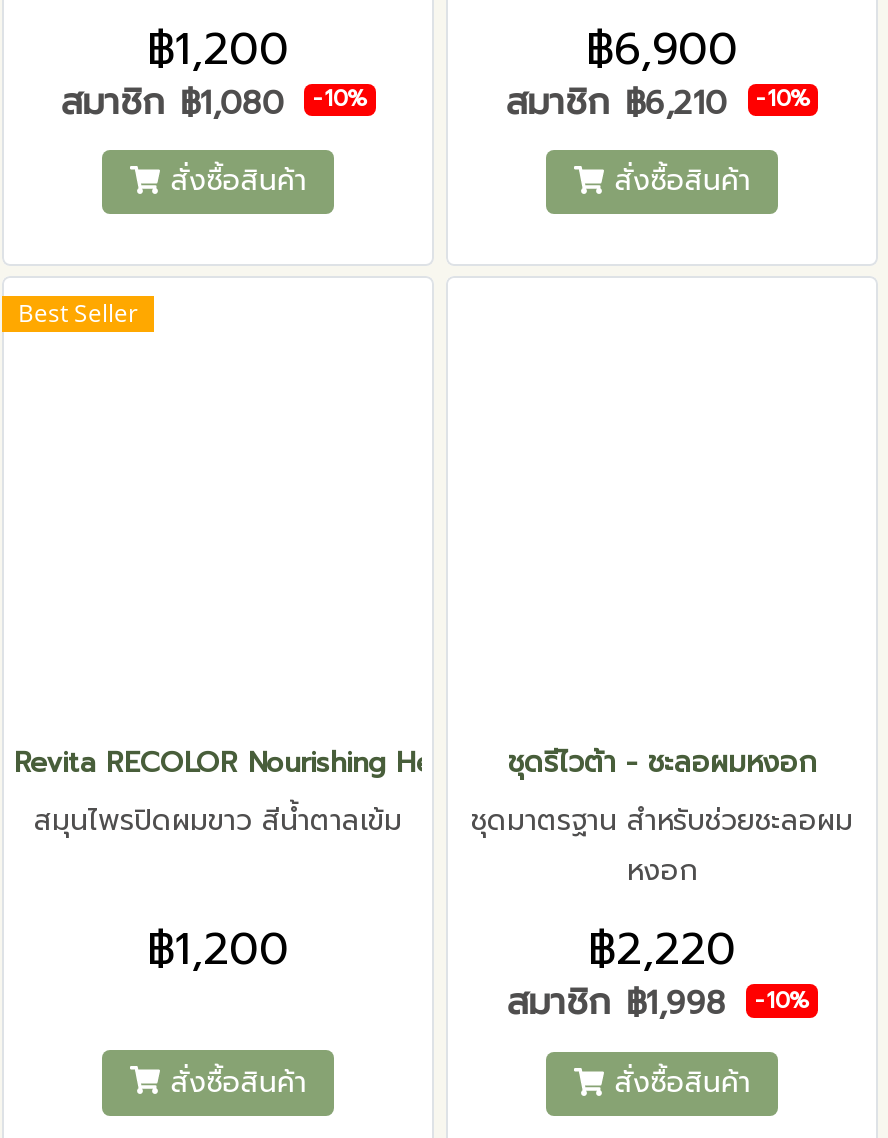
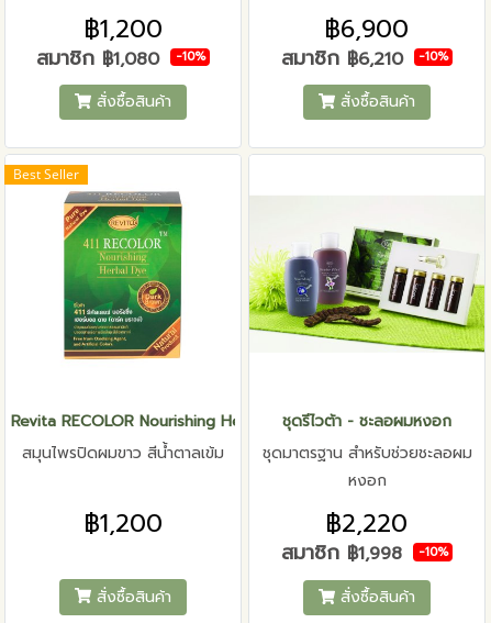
none -> [63,191,183,360] [image]
none -> [248,226,486,354] [image]

